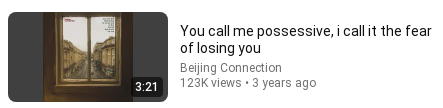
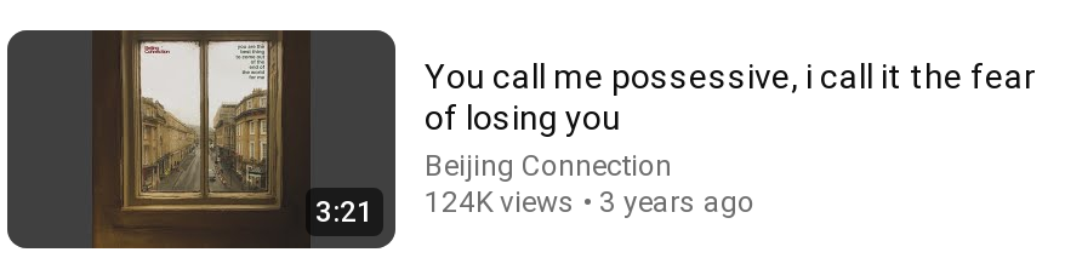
[180,76,316,90] 123K views • 3 years ago -> [425,185,754,219] 124K views • 3 years ago

